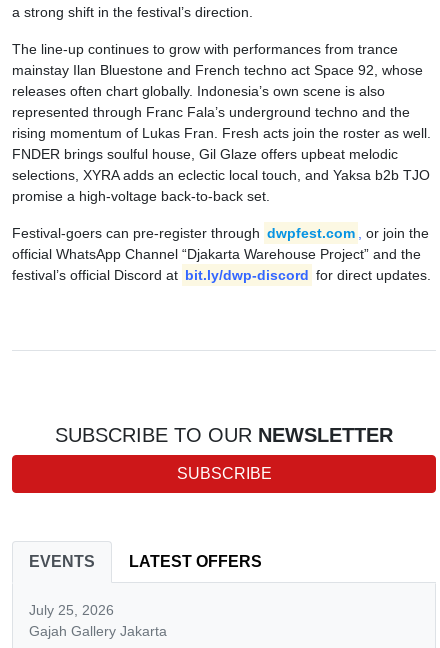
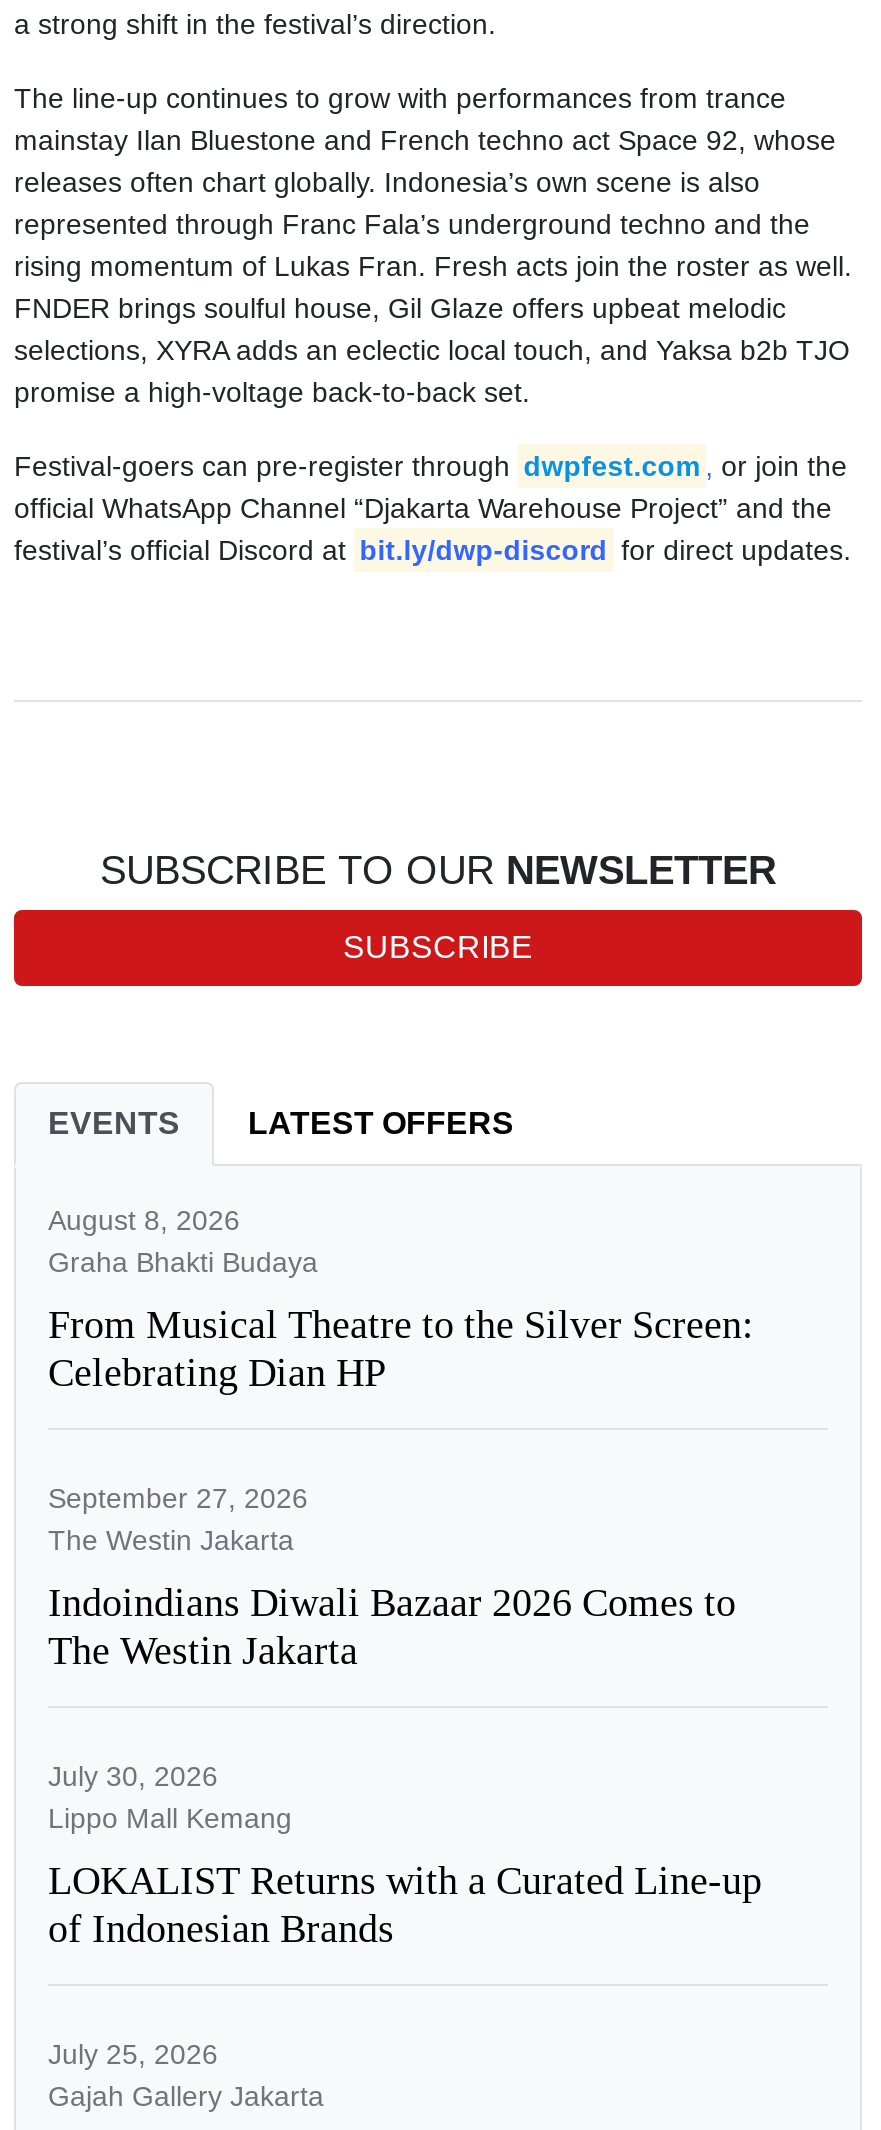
none -> [48,1204,762,1950] August 8, 2026 | Graha Bhakti Budaya | From Musical Theatre to the Silver Screen: | Celebrating Dian HP | September 27, 2026 | The Westin Jakarta | Indoindians Diwali Bazaar 2026 Comes to | The Westin Jakarta | July 30, 2026 | Lippo Mall Kemang | LOKALIST Returns with a Curated Line-up | of Indonesian Brands

